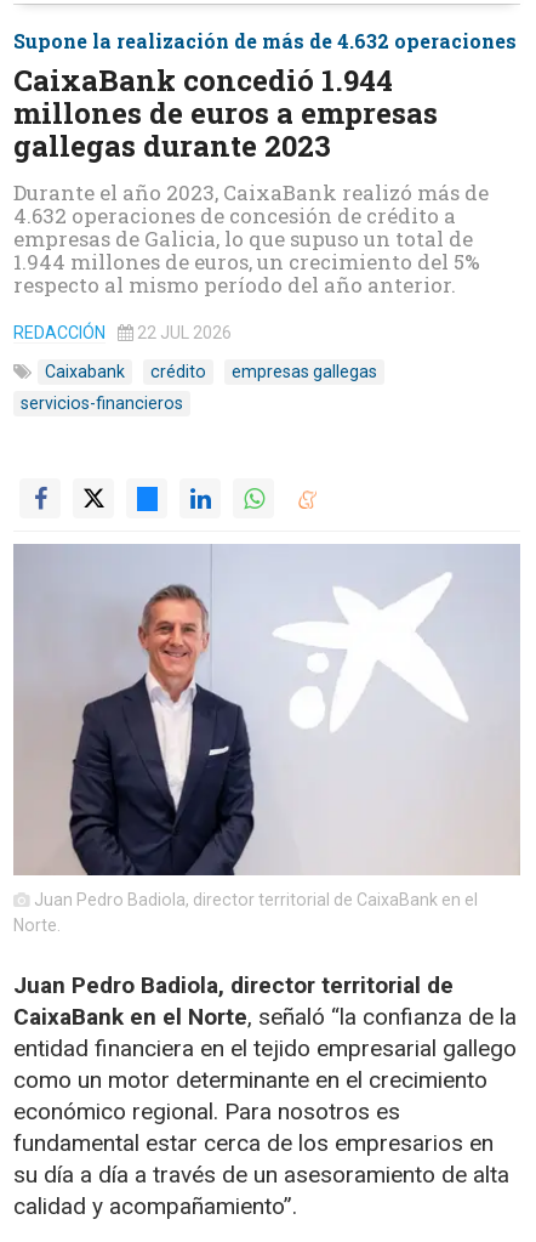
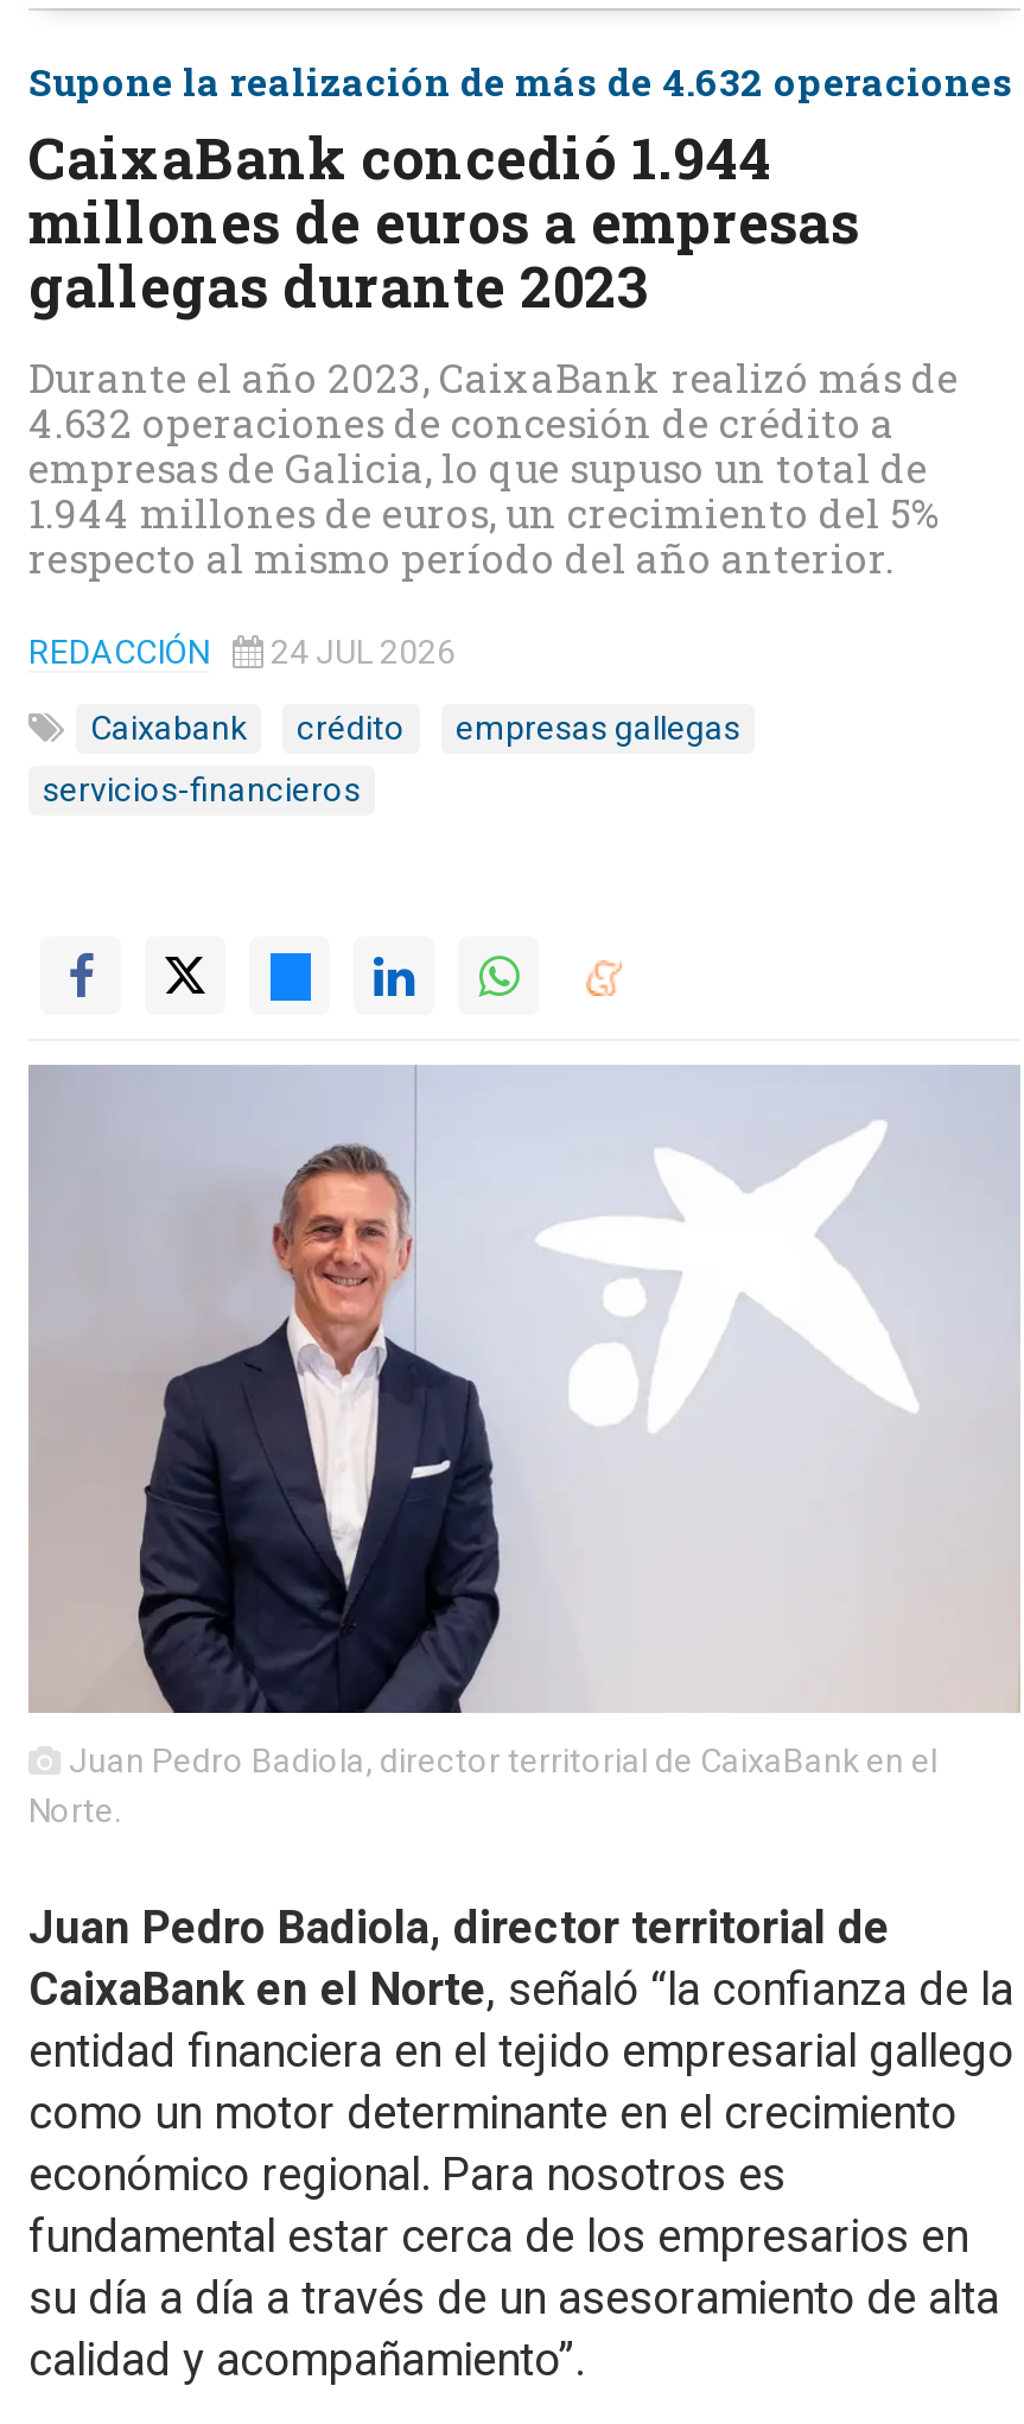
[13,322,232,342] REDACCIÓN 22 JUL 2026 -> [28,632,456,670] REDACCIÓN 24 JUL 2026

